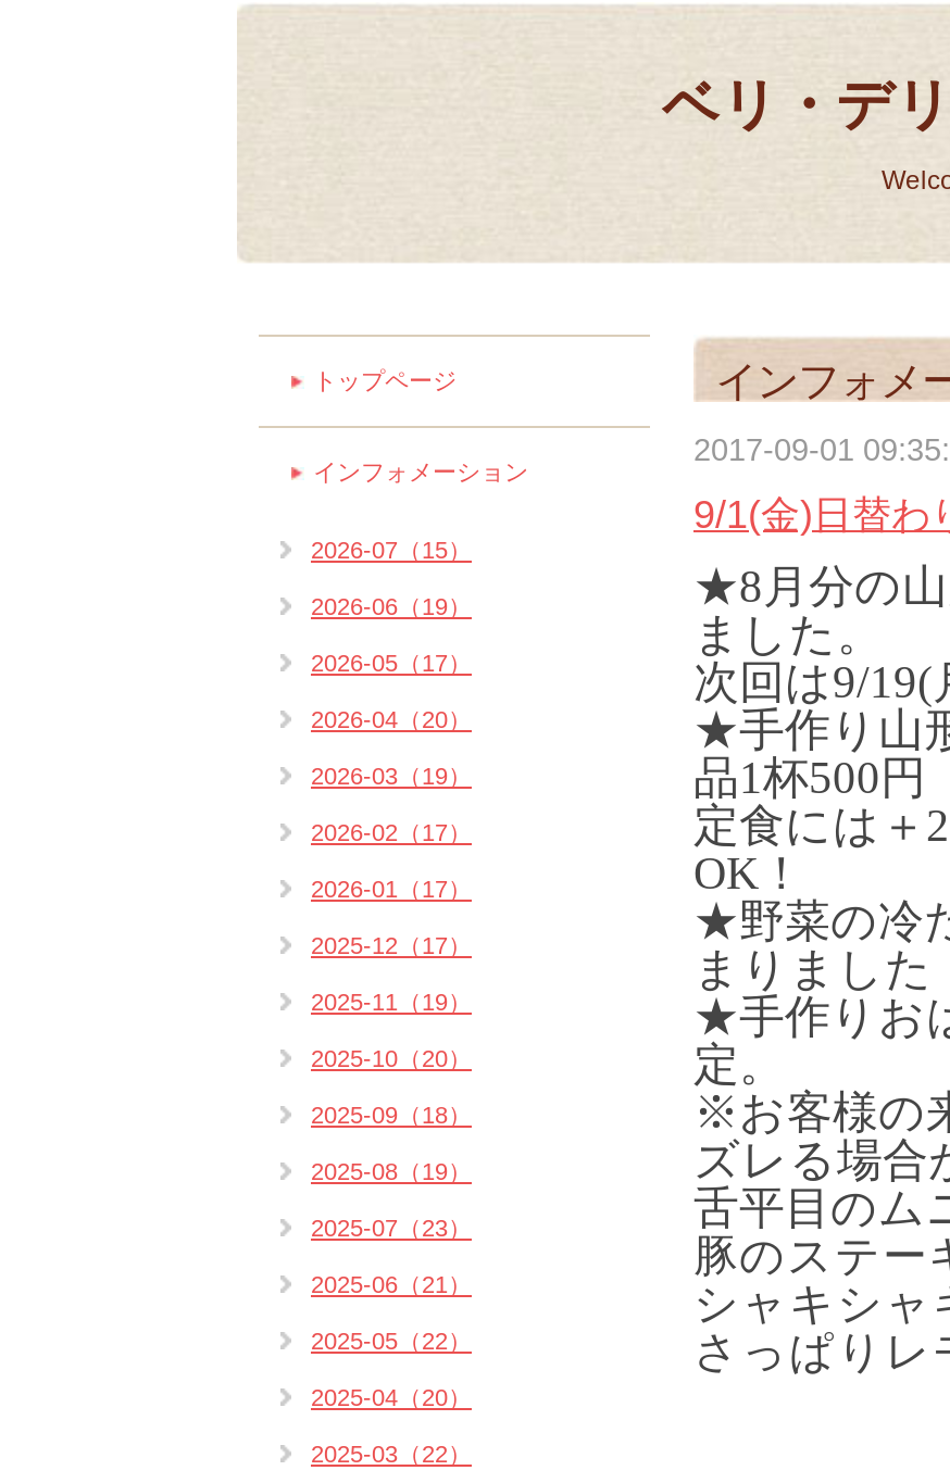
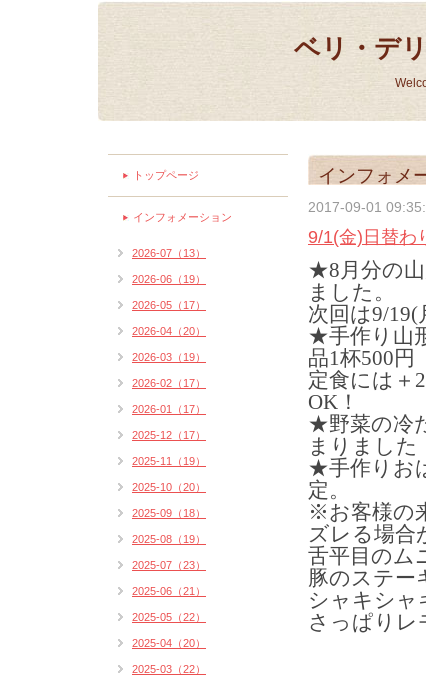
[311,537,472,563] 2026-07（15） -> [132,247,206,259] 2026-07（13）

